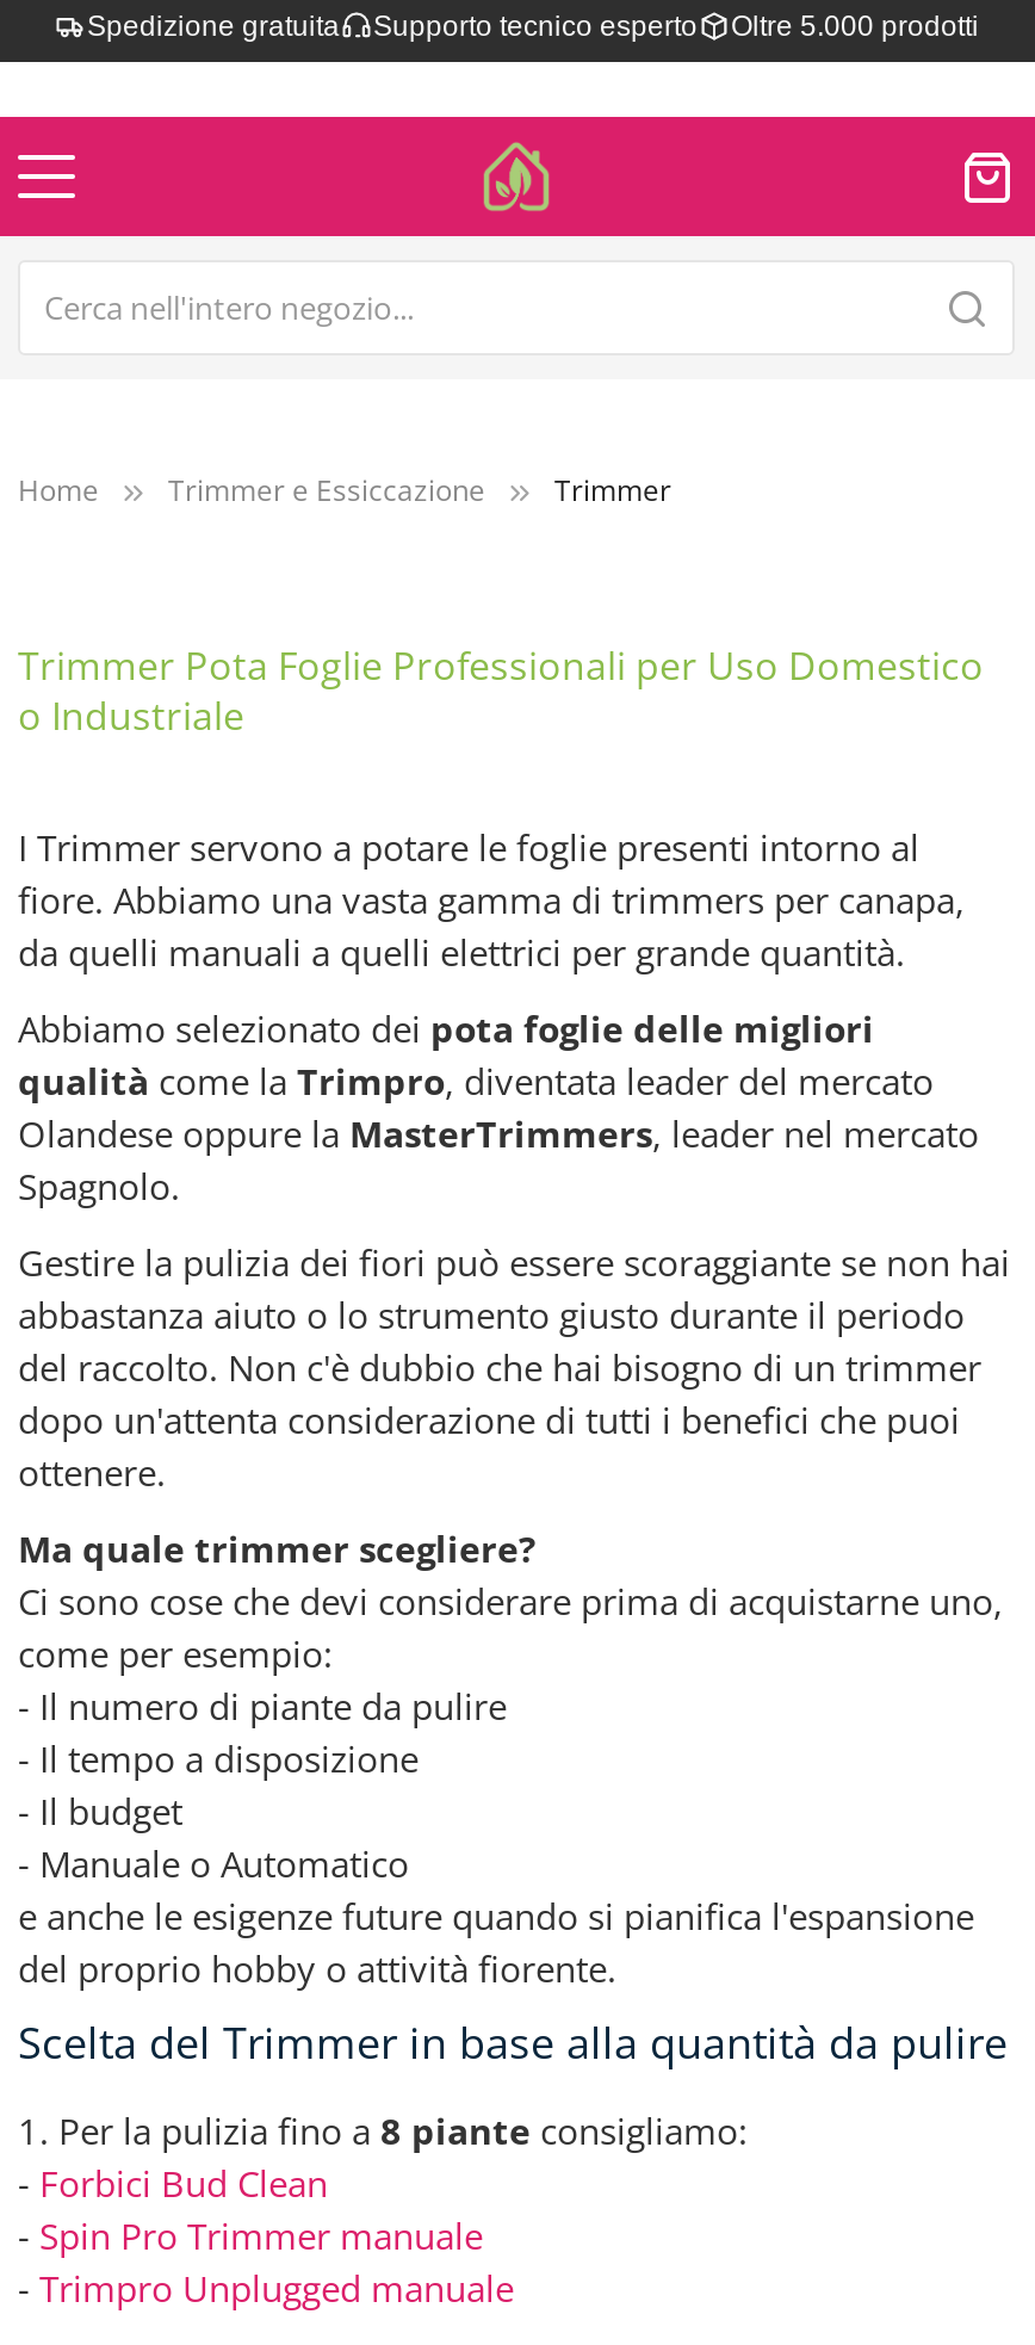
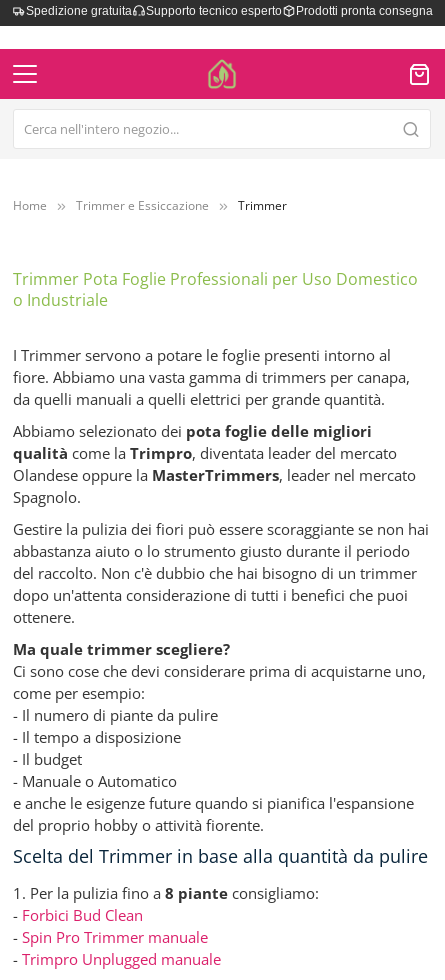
[731,10,979,43] Oltre 5.000 prodotti -> [295,4,432,18] Prodotti pronta consegna

